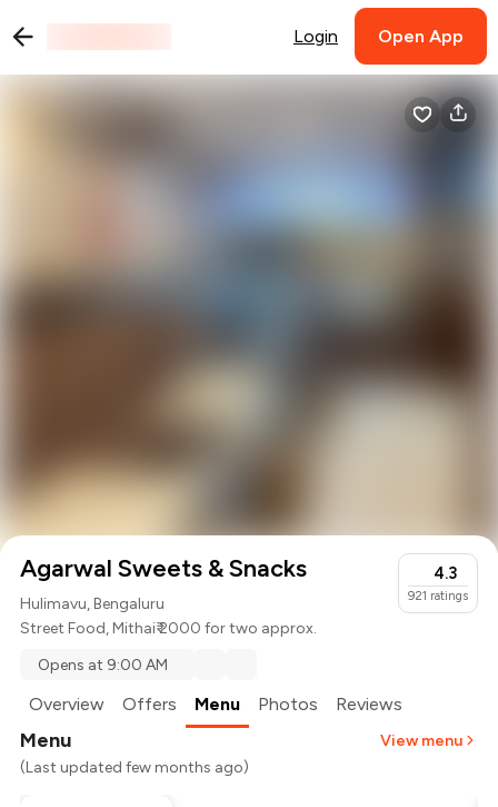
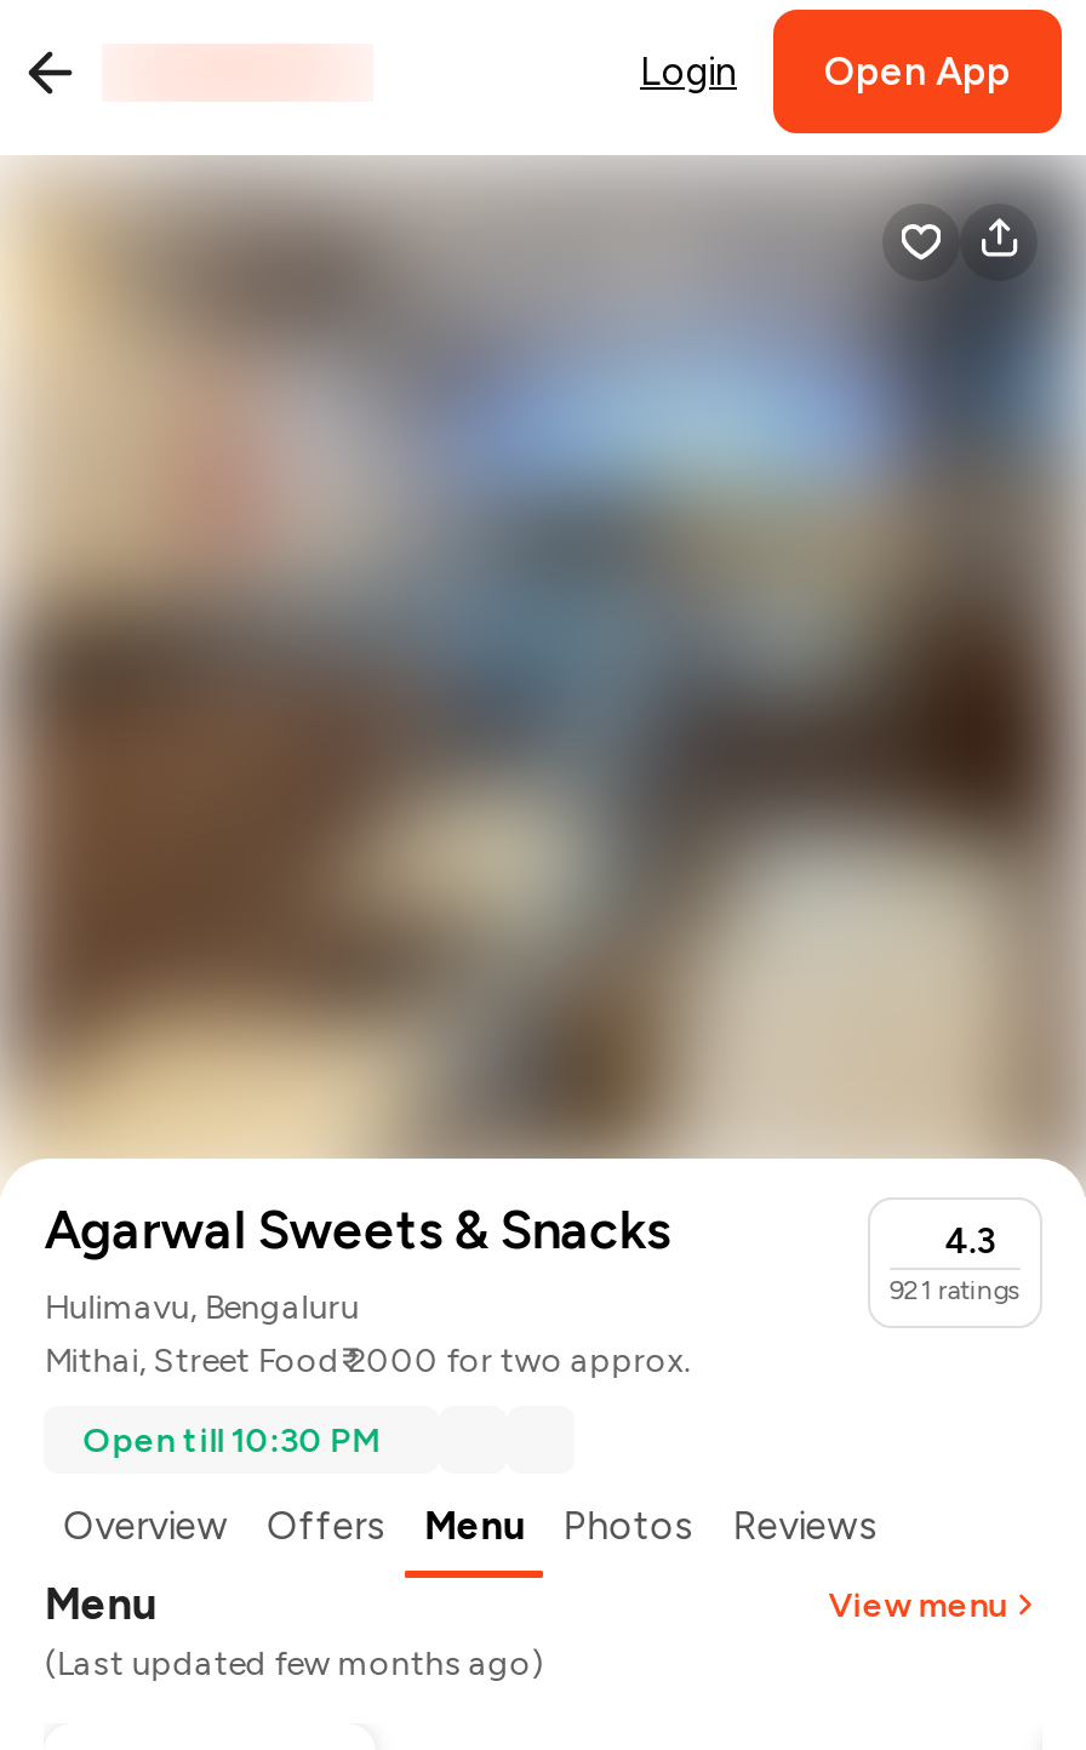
[20,619,317,638] Street Food, Mithai ₹ 2000 for two approx. -> [44,1341,692,1382] Mithai, Street Food ₹ 2000 for two approx.
[38,655,168,674] Opens at 9:00 AM -> [83,1420,381,1461] Open till 10:30 PM

